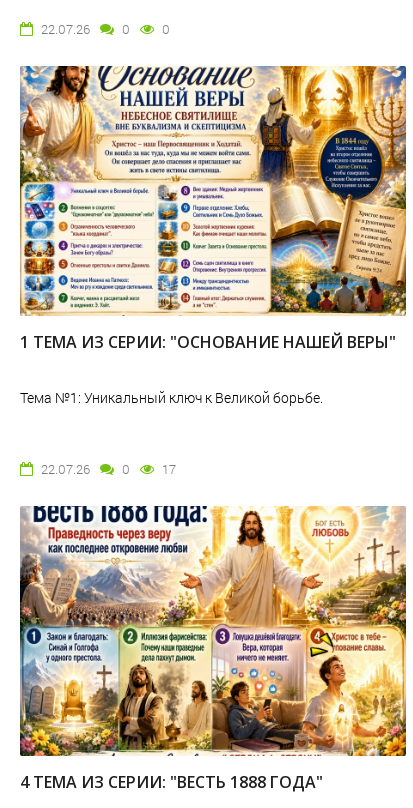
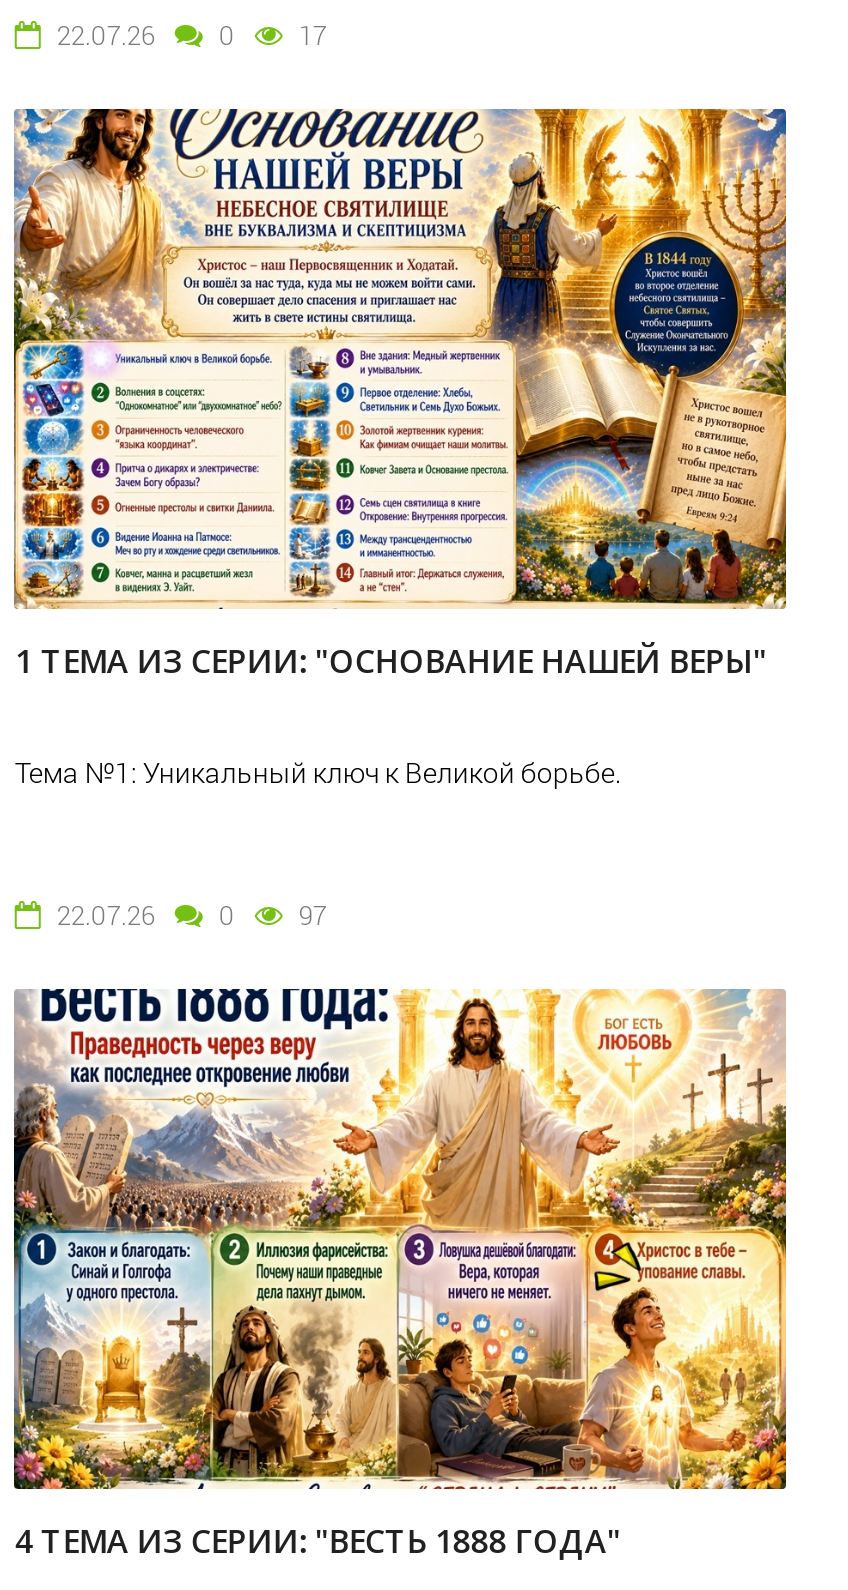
[38,20,170,38] 22.07.26 0 0 -> [51,17,327,53] 22.07.26 0 17
[38,460,176,478] 22.07.26 0 17 -> [51,897,327,933] 22.07.26 0 97

